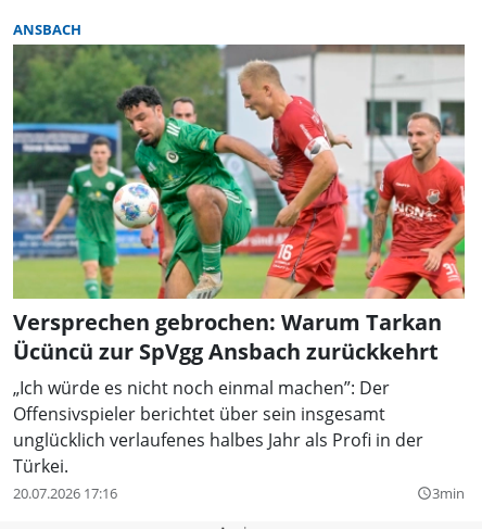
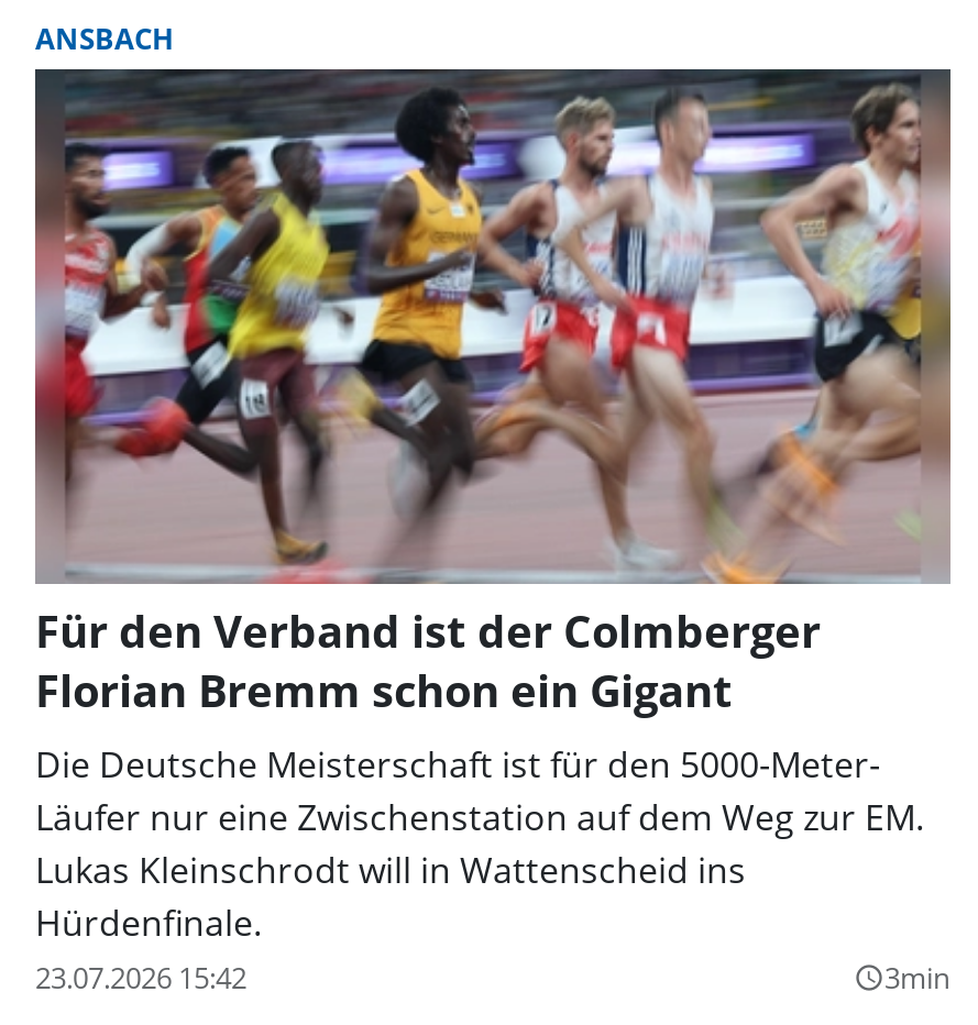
[12,45,466,503] [image] | Versprechen gebrochen: Warum Tarkan | Ücüncü zur SpVgg Ansbach zurückkehrt | „Ich würde es nicht noch einmal machen”: Der | Offensivspieler berichtet über sein insgesamt | unglücklich verlaufenes halbes Jahr als Profi in der | Türkei. | 20.07.2026 17:16 -> [33,67,953,997] [image] | Für den Verband ist der Colmberger | Florian Bremm schon ein Gigant | Die Deutsche Meisterschaft ist für den 5000-Meter- | Läufer nur eine Zwischenstation auf dem Weg zur EM. | Lukas Kleinschrodt will in Wattenscheid ins | Hürdenfinale. | 23.07.2026 15:42

